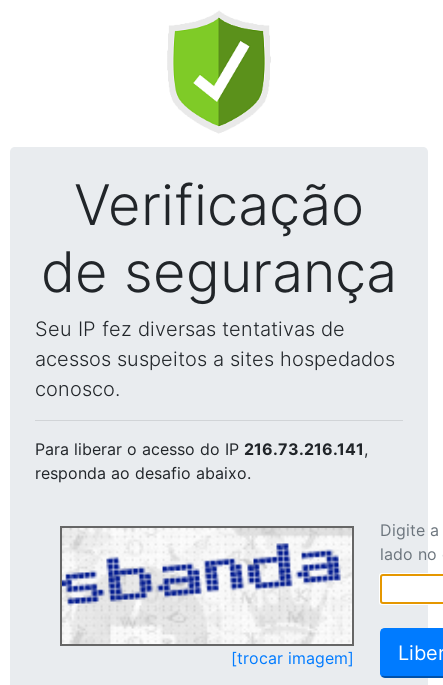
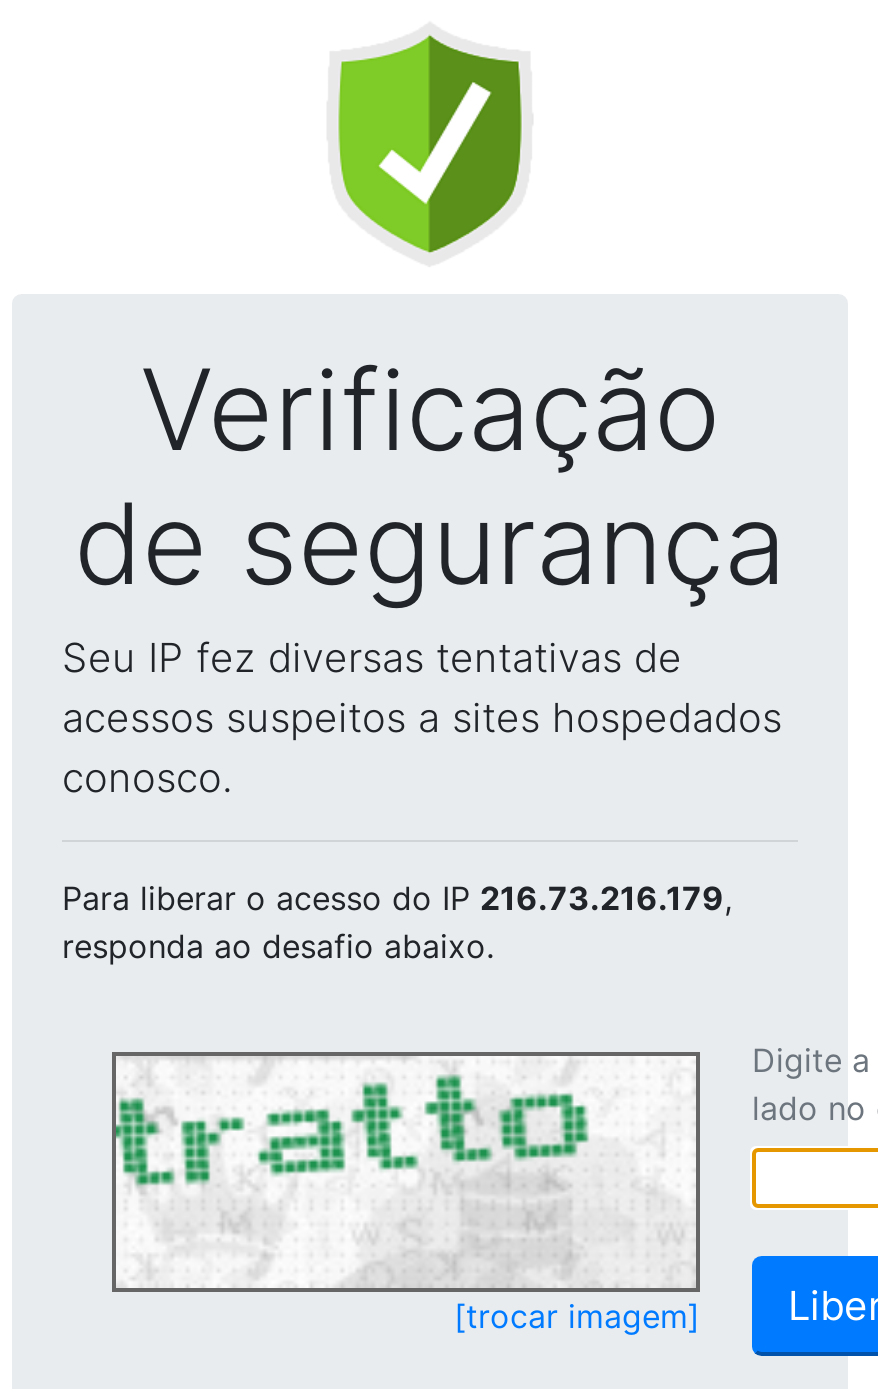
[35,439,368,459] Para liberar o acesso do IP 216.73.216.141, -> [62,878,732,918] Para liberar o acesso do IP 216.73.216.179,
[61,531,342,642] [image] -> [114,1060,674,1280] [image]

